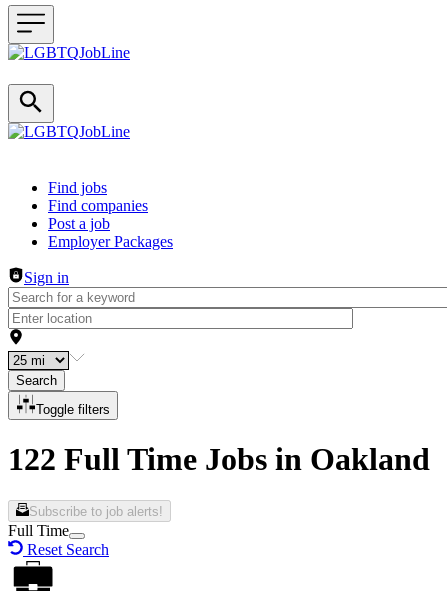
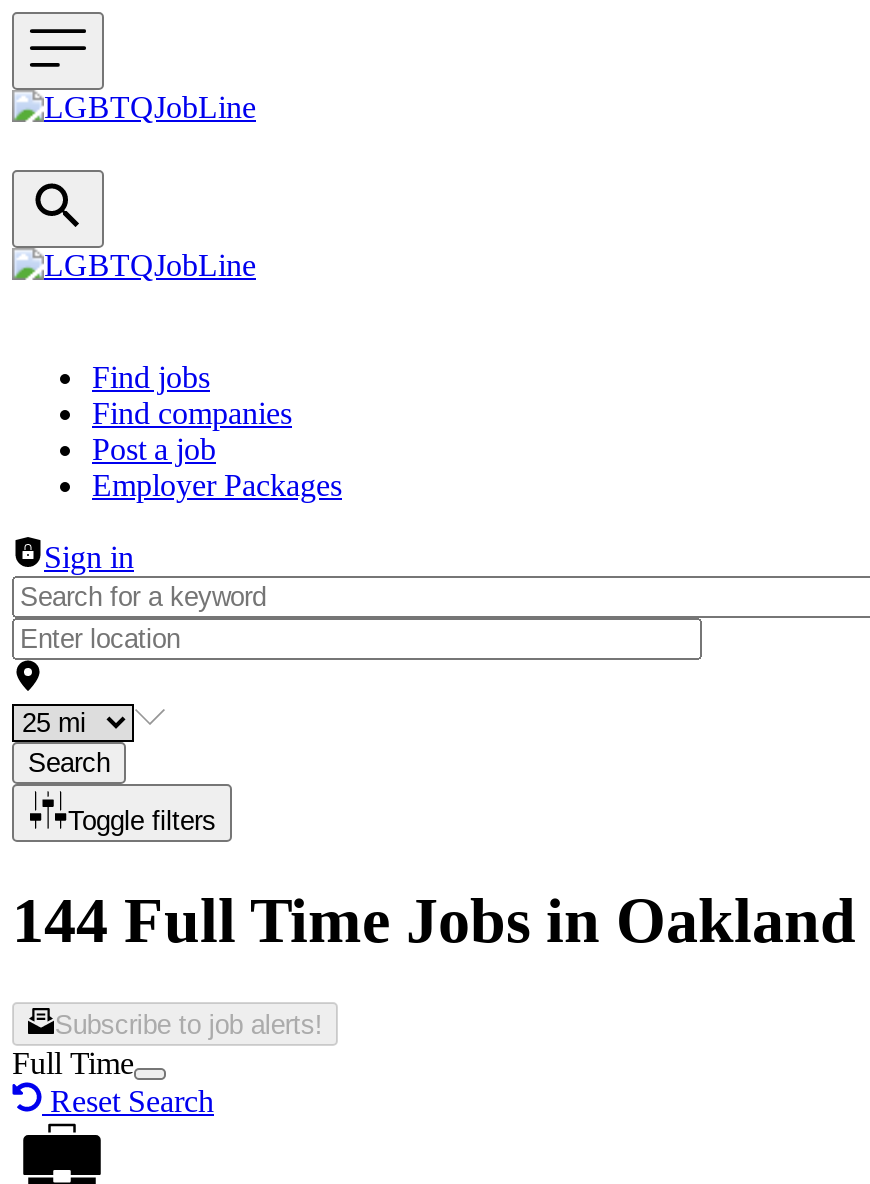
[8,441,430,477] 122 Full Time Jobs in Oakland -> [12,885,856,957] 144 Full Time Jobs in Oakland

